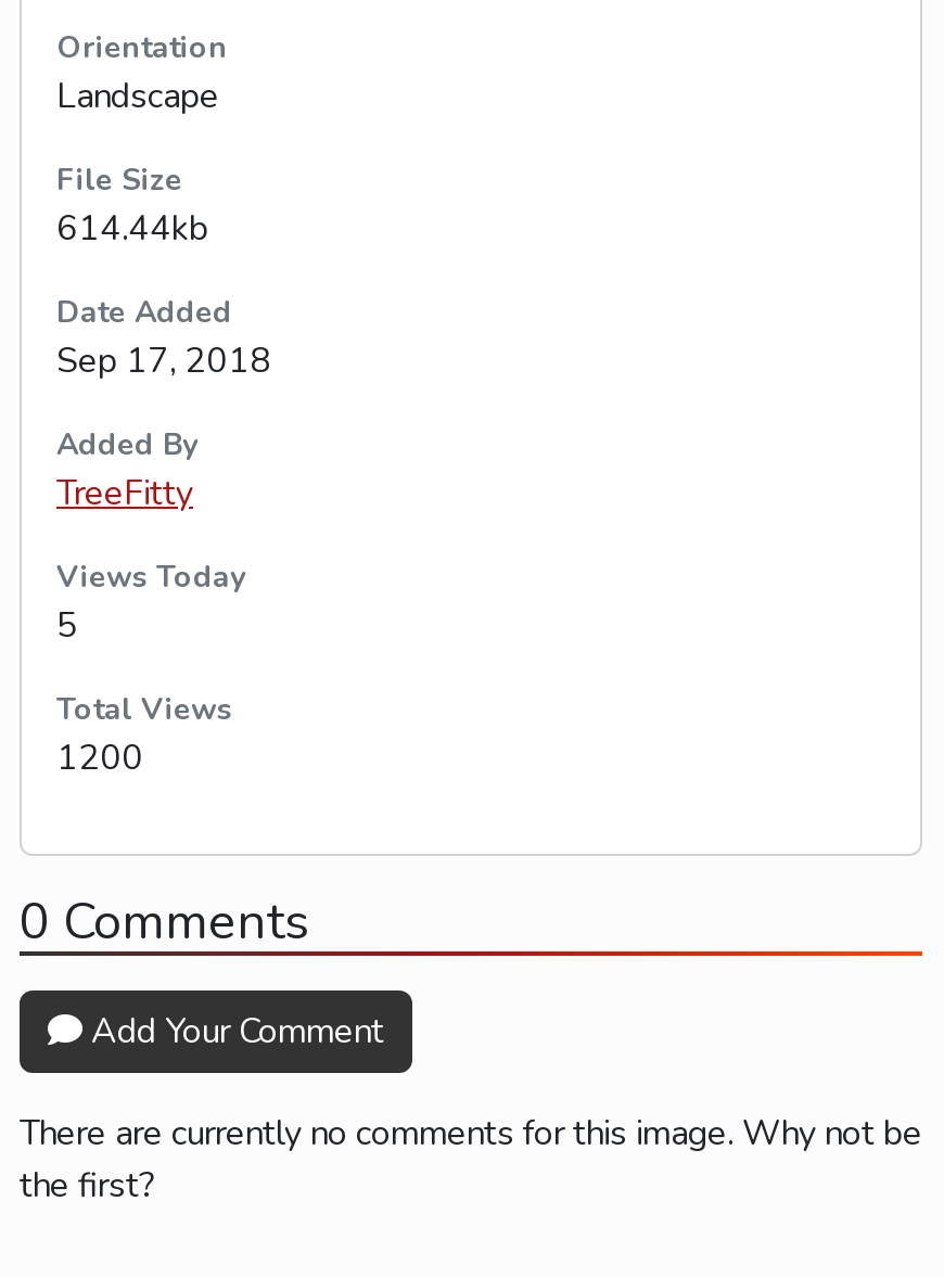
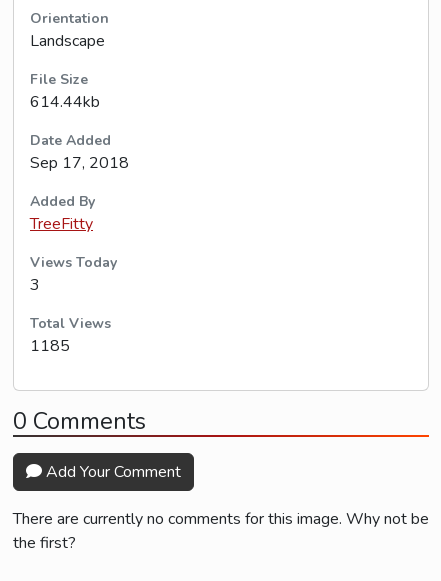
[56,602,78,650] 5 -> [30,274,40,296] 3
[56,734,143,782] 1200 -> [30,335,70,357] 1185

